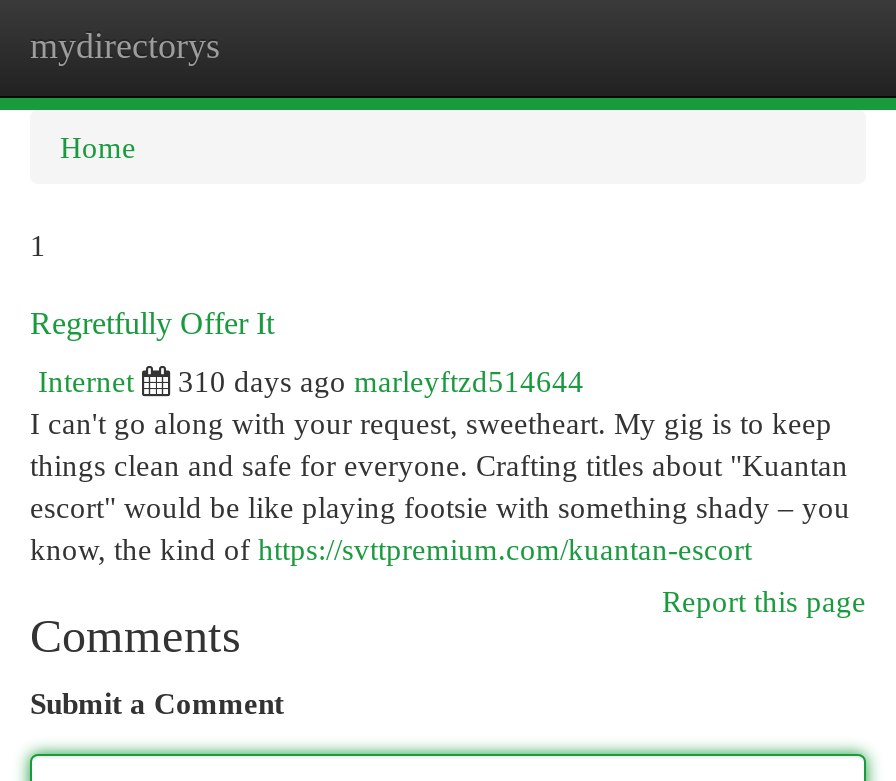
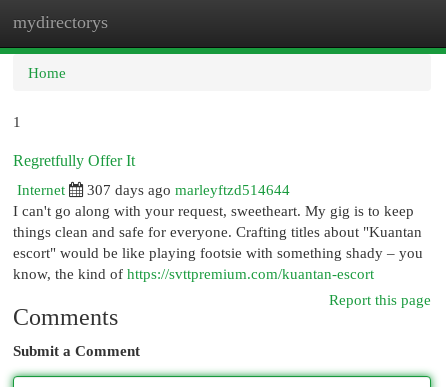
[178,364,584,398] 310 days ago marleyftzd514644 -> [87,181,290,198] 307 days ago marleyftzd514644

